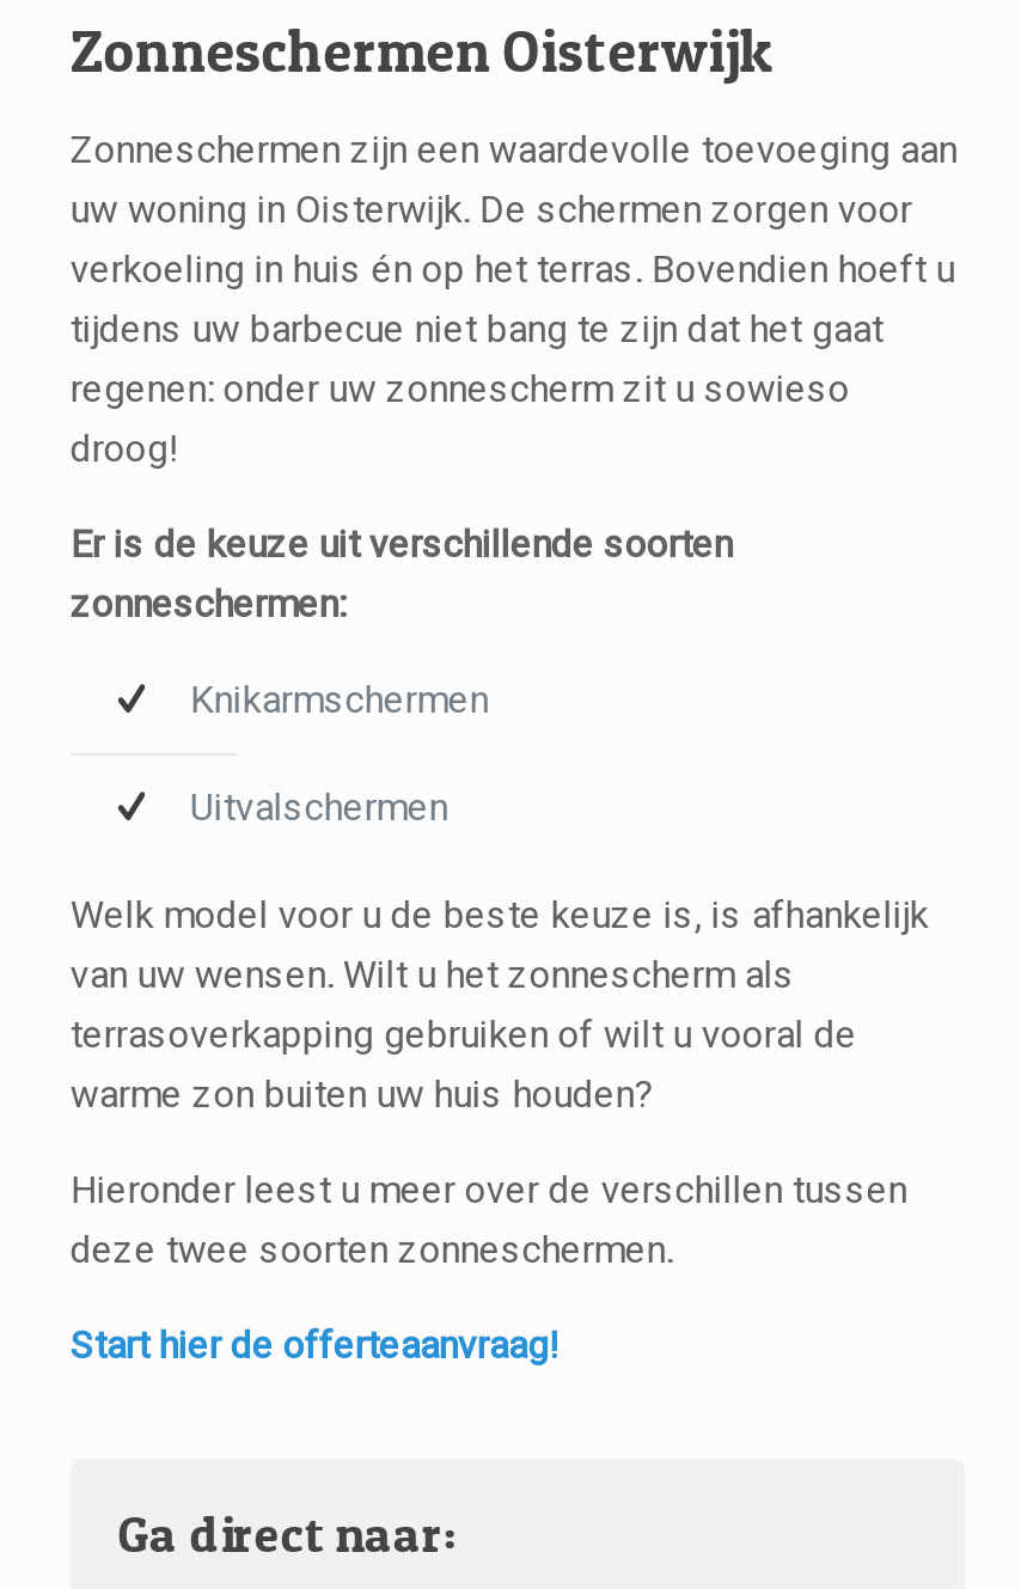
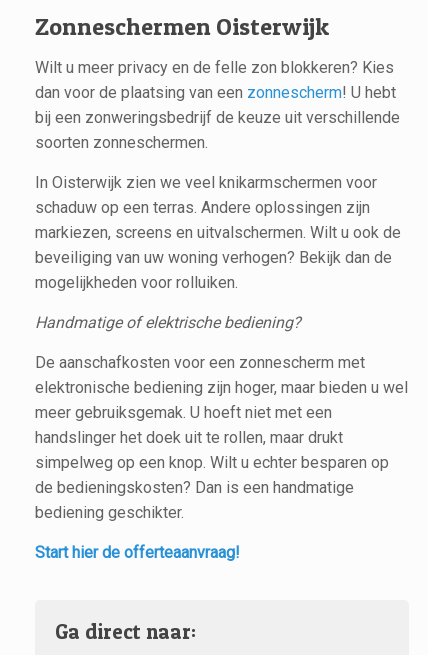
[70,128,957,1273] Zonneschermen zijn een waardevolle toevoeging aan | uw woning in Oisterwijk. De schermen zorgen voor | verkoeling in huis én op het terras. Bovendien hoeft u | tijdens uw barbecue niet bang te zijn dat het gaat | regenen: onder uw zonnescherm zit u sowieso | droog! | Er is de keuze uit verschillende soorten | zonneschermen: | Knikarmschermen | Uitvalschermen | Welk model voor u de beste keuze is, is afhankelijk | van uw wensen. Wilt u het zonnescherm als | terrasoverkapping gebruiken of wilt u vooral de | warme zon buiten uw huis houden? | Hieronder leest u meer over de verschillen tussen | deze twee soorten zonneschermen. -> [35,57,408,521] Wilt u meer privacy en de felle zon blokkeren? Kies | dan voor de plaatsing van een zonnescherm! U hebt | bij een zonweringsbedrijf de keuze uit verschillende | soorten zonneschermen. | In Oisterwijk zien we veel knikarmschermen voor | schaduw op een terras. Andere oplossingen zijn | markiezen, screens en uitvalschermen. Wilt u ook de | beveiliging van uw woning verhogen? Bekijk dan de | mogelijkheden voor rolluiken. | Handmatige of elektrische bediening? | De aanschafkosten voor een zonnescherm met | elektronische bediening zijn hoger, maar bieden u wel | meer gebruiksgemak. U hoeft niet met een | handslinger het doek uit te rollen, maar drukt | simpelweg op een knop. Wilt u echter besparen op | de bedieningskosten? Dan is een handmatige | bediening geschikter.

